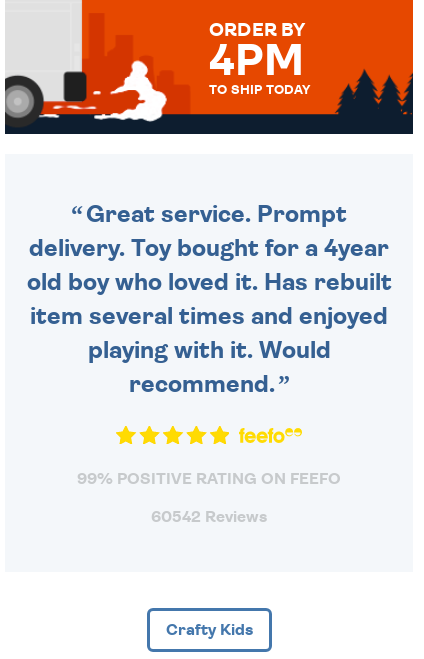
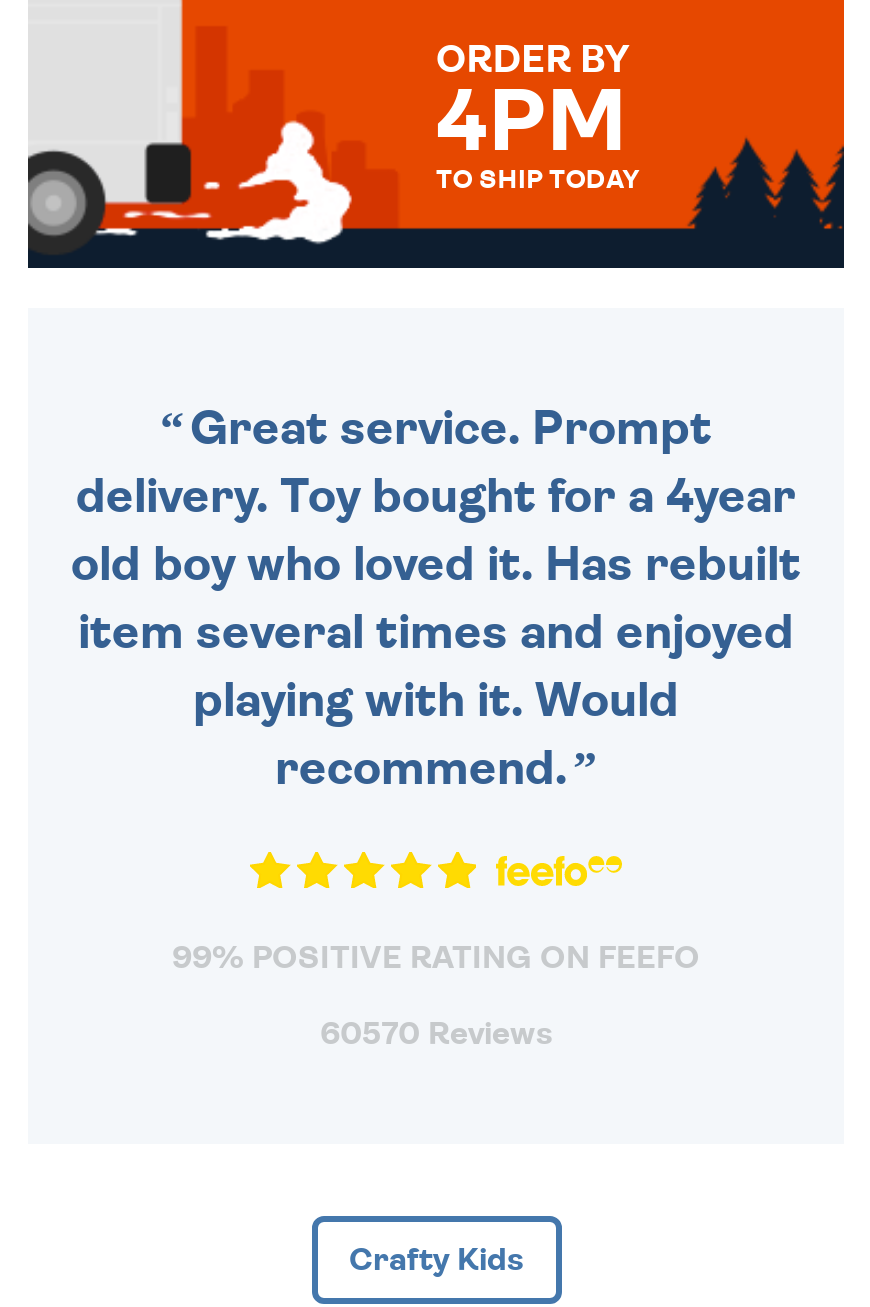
[151,509,267,525] 60542 Reviews -> [320,1018,552,1050] 60570 Reviews

